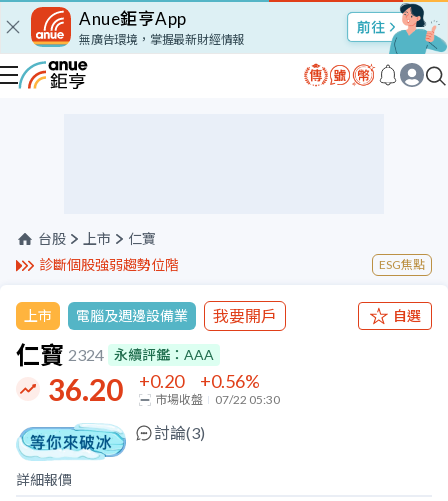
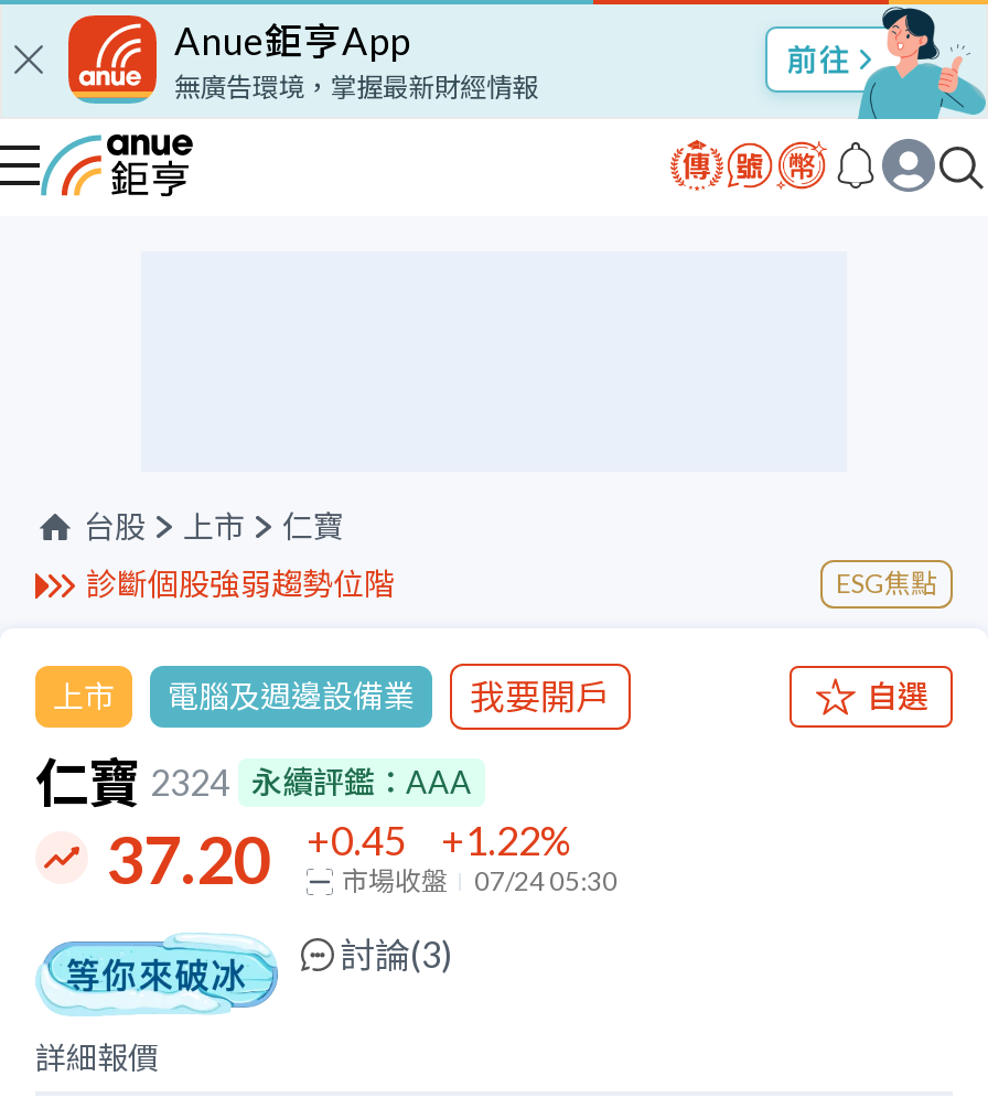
[48,371,123,407] 36.20 -> [106,818,271,897] 37.20
[139,370,184,392] +0.20 -> [307,816,406,864] +0.45
[200,370,260,392] +0.56% -> [441,816,573,864] +1.22%
[155,392,280,407] 市場收盤 07/22 05:30 -> [342,864,617,897] 市場收盤 07/24 05:30

